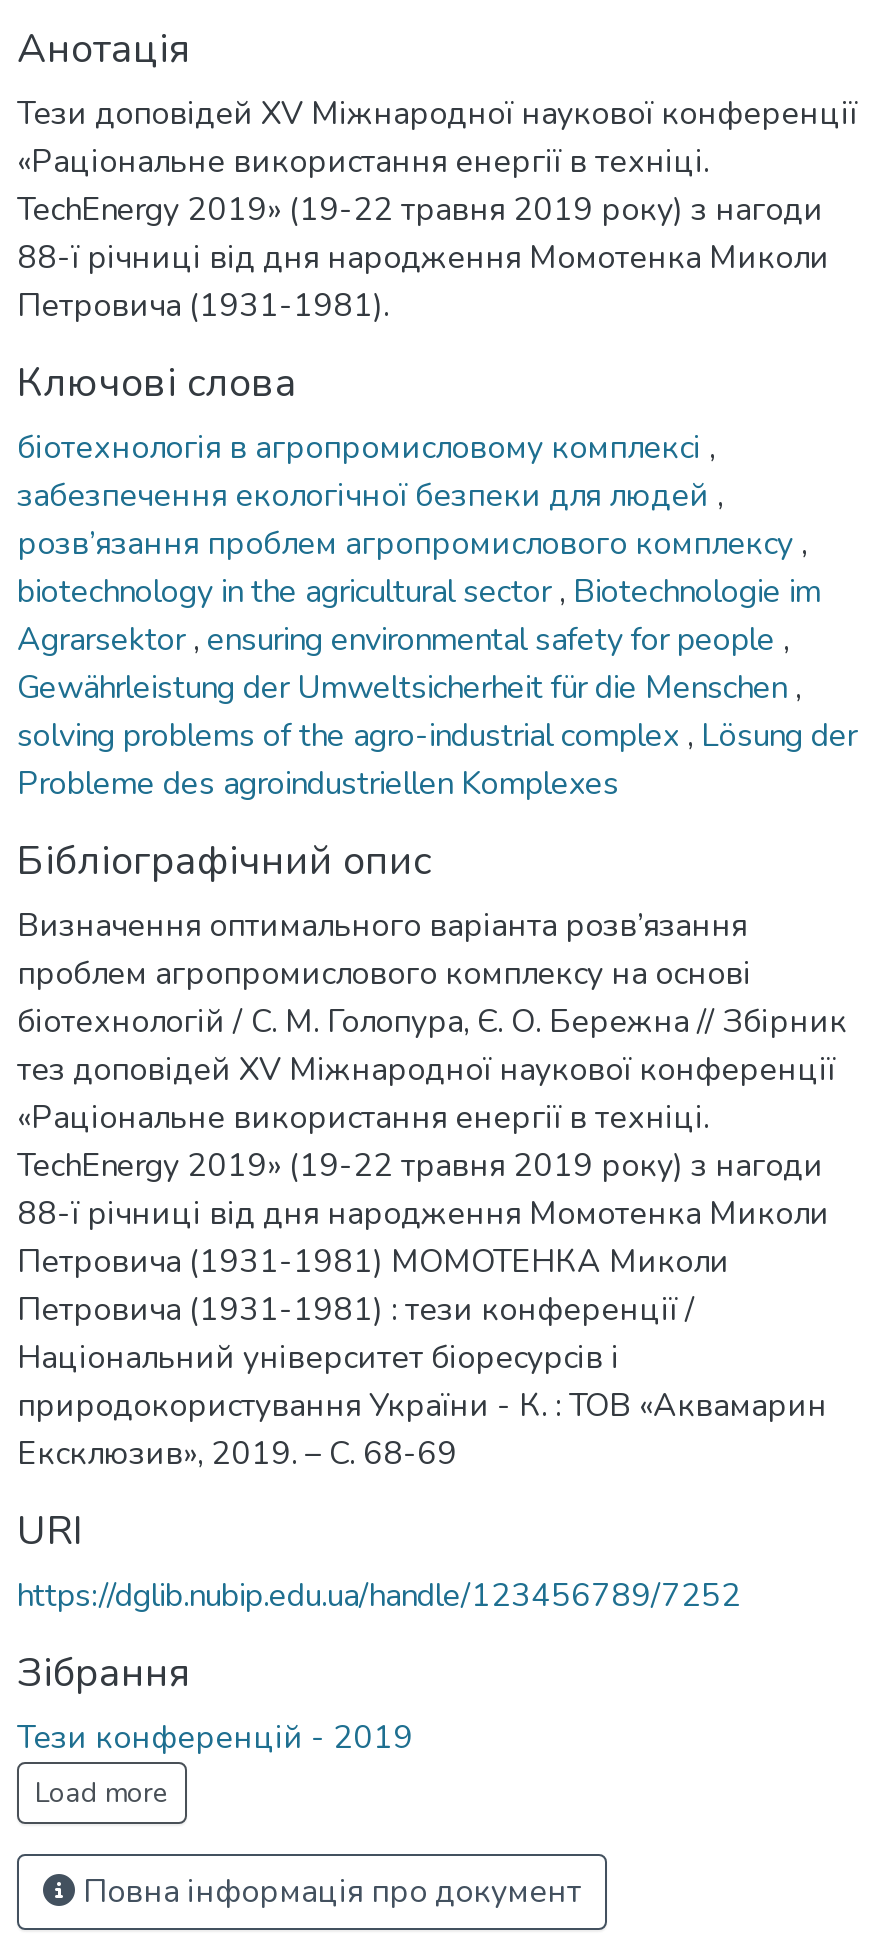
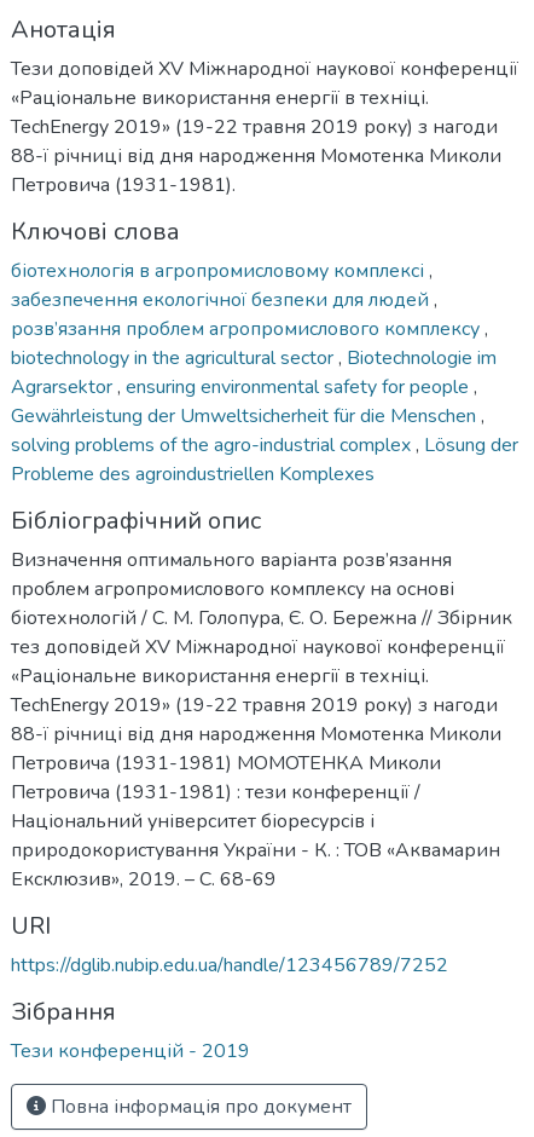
[35,1774,169,1812] Load more -> none

